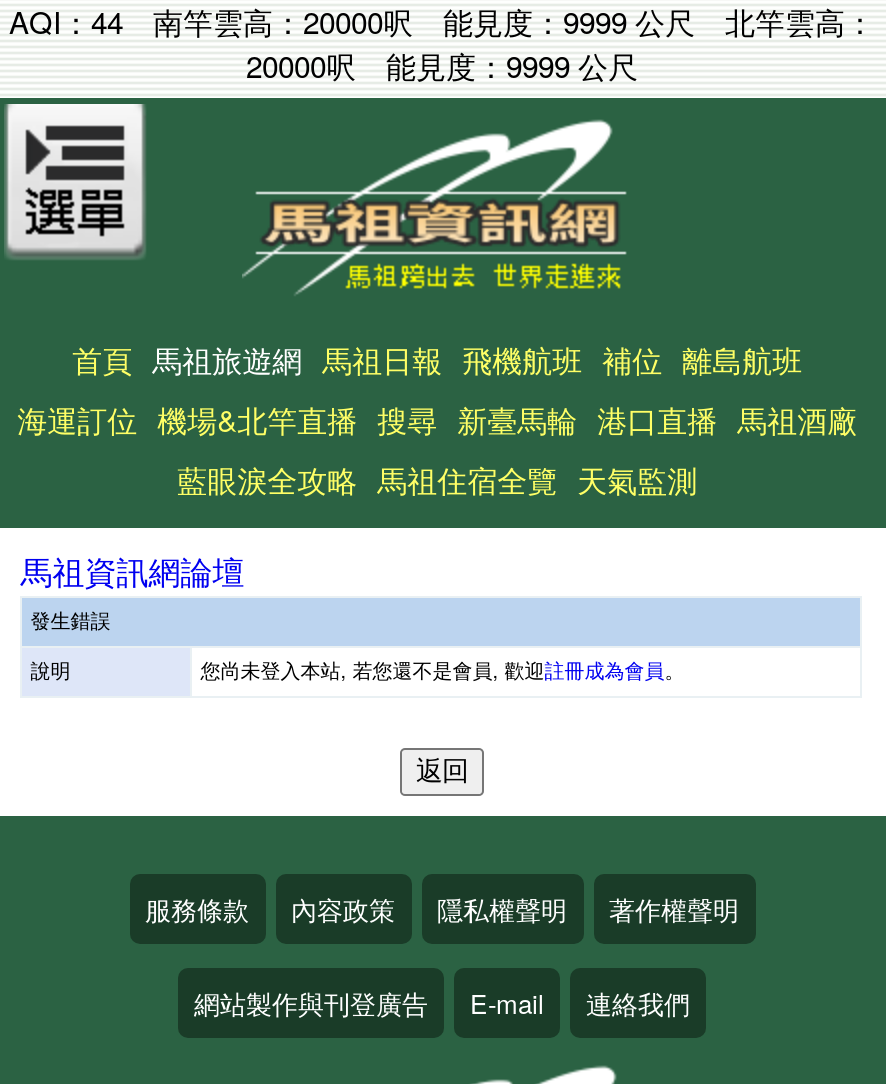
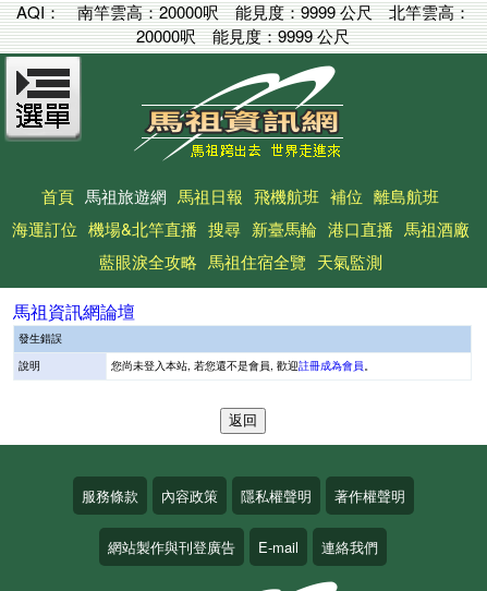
[9,0,123,42] AQI：44 -> [16,0,60,23] AQI：

